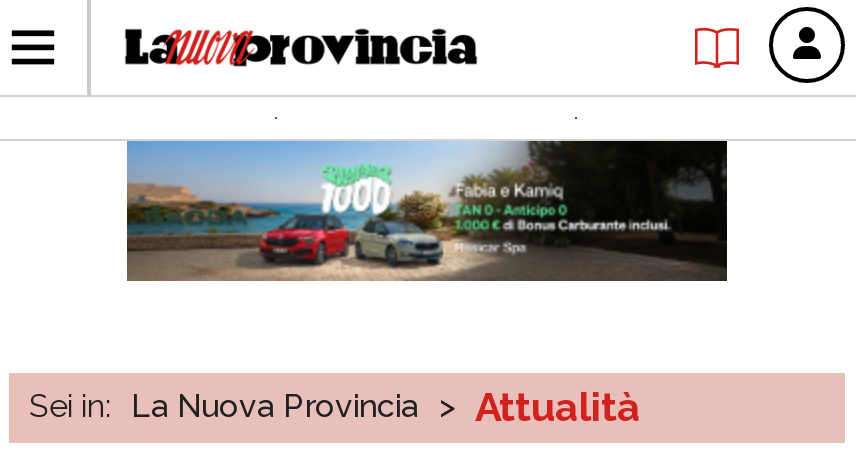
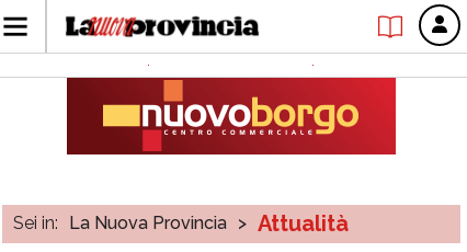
[125,139,729,283] [image] -> [66,77,397,156] [image]

